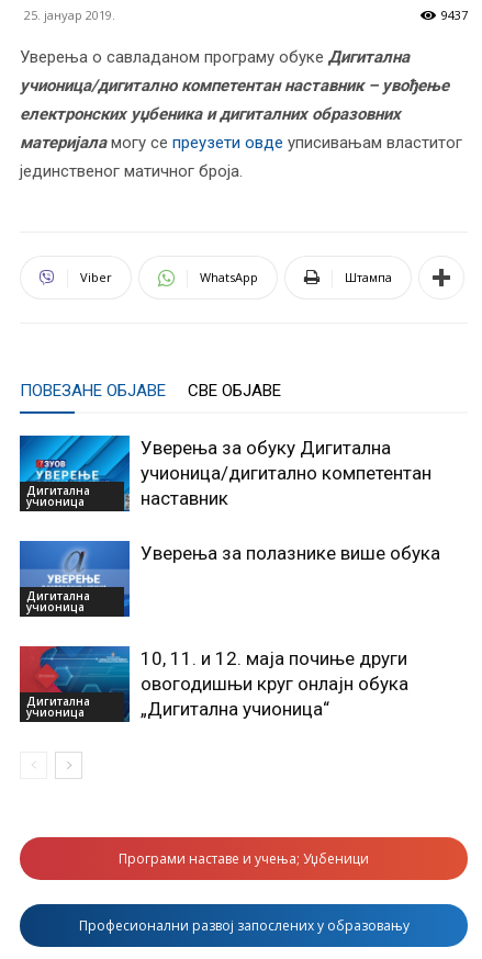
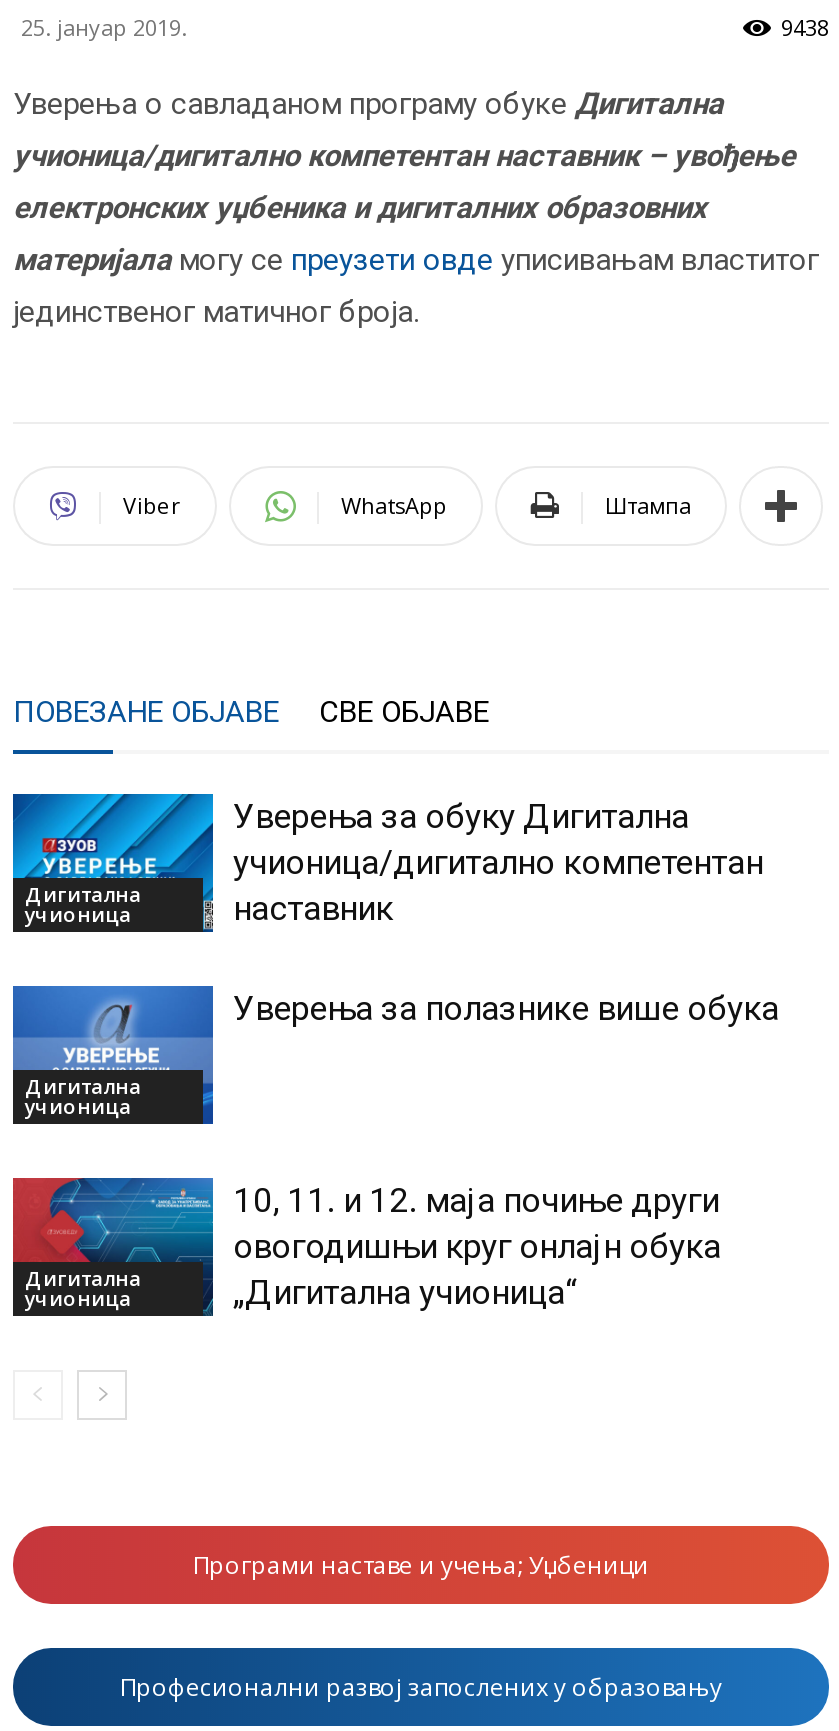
[441,7,468,23] 9437 -> [781,12,829,42] 9438

